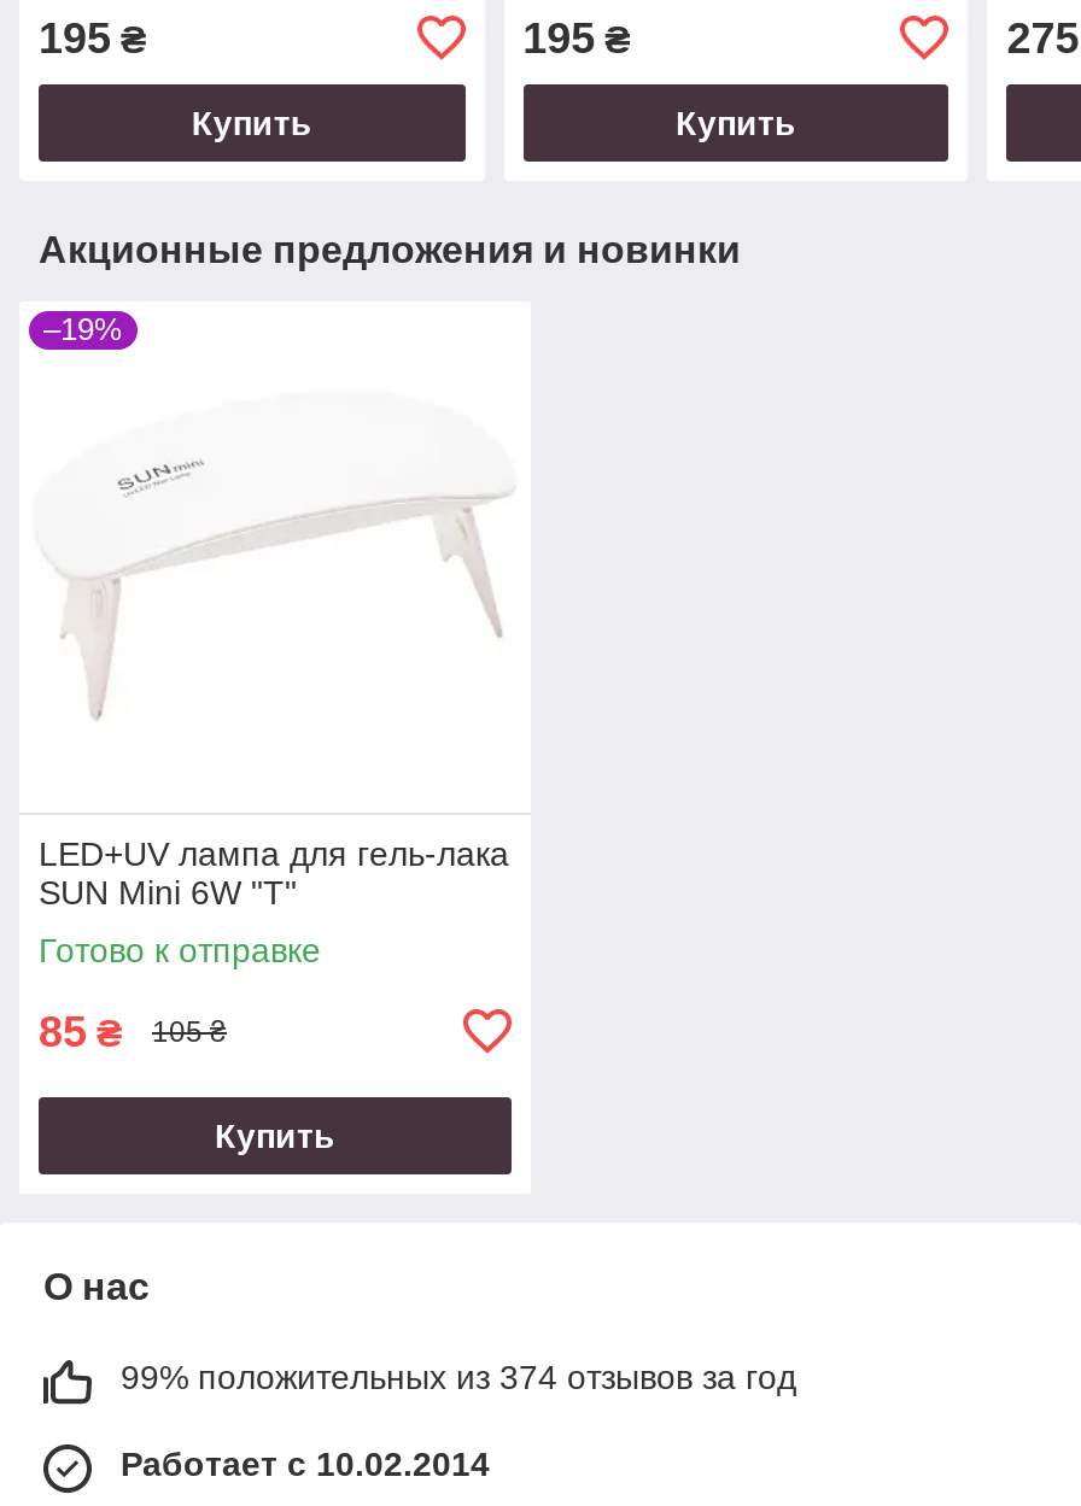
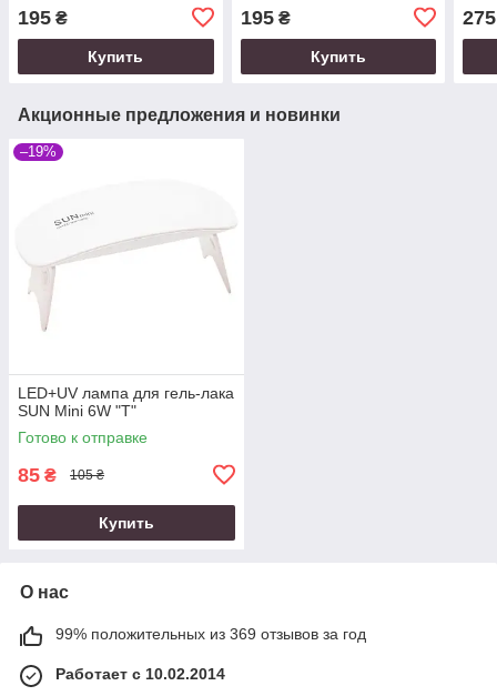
[121,1357,796,1396] 99% положительных из 374 отзывов за год -> [55,625,366,642] 99% положительных из 369 отзывов за год

